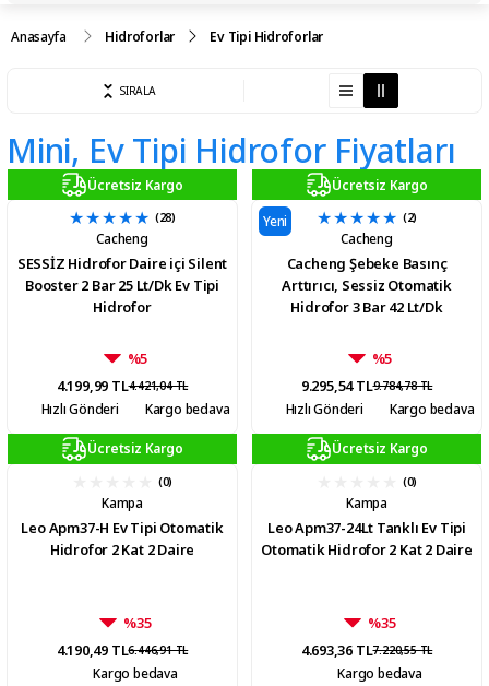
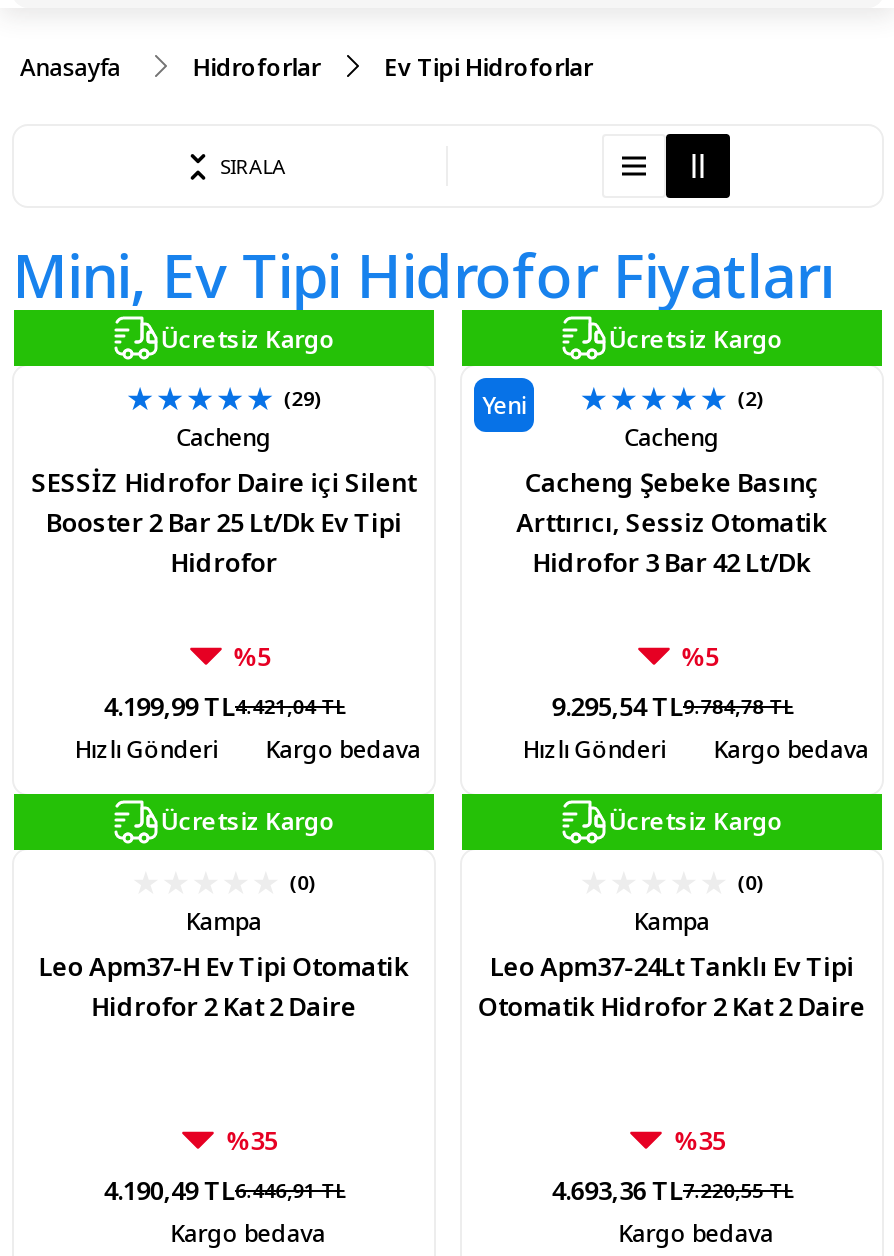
[155,210,176,225] (28) -> [284,384,322,412] (29)

